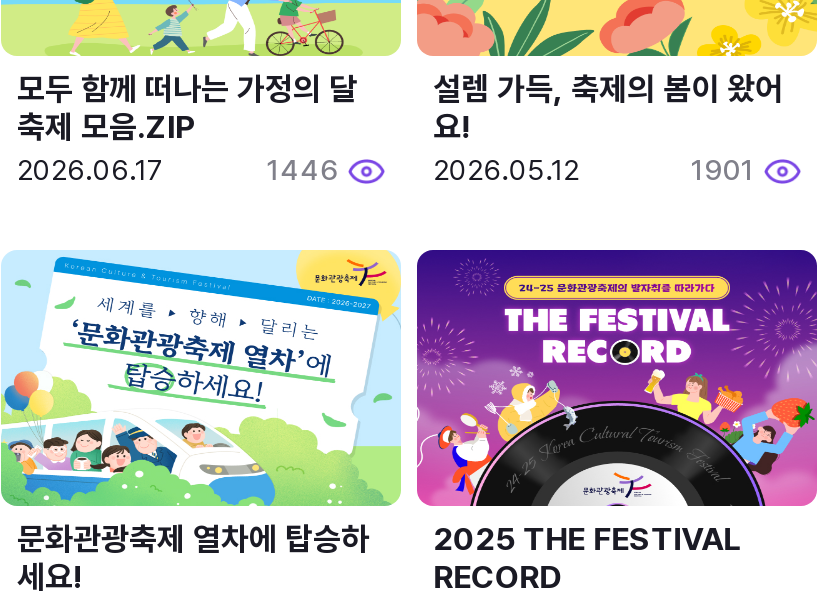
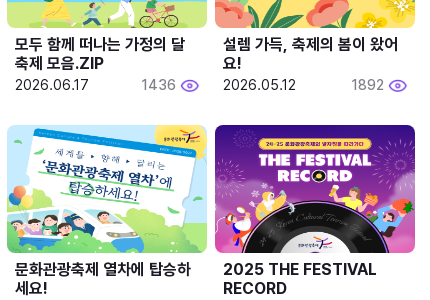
[267,153,339,185] 1446 -> [141,76,176,92] 1436
[691,153,755,185] 1901 -> [351,76,384,92] 1892

